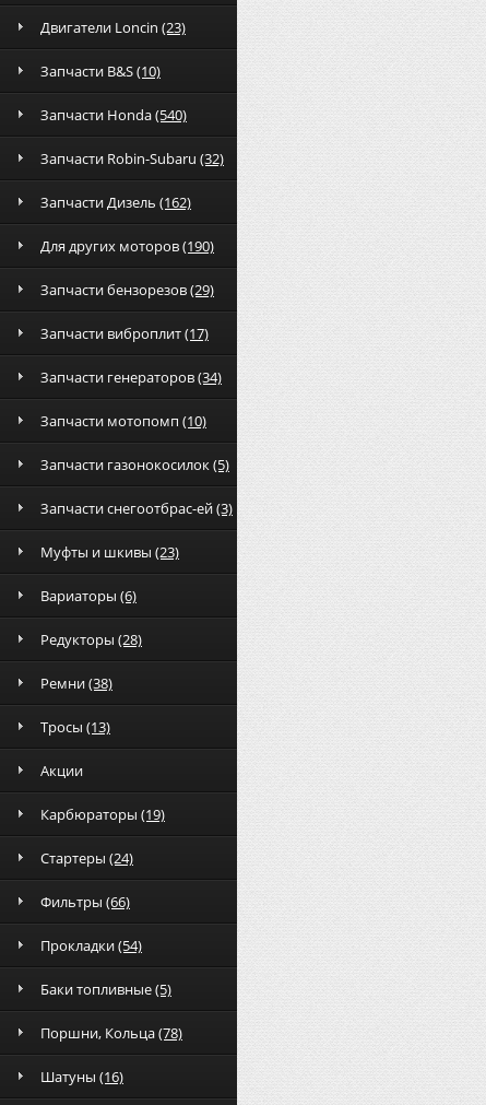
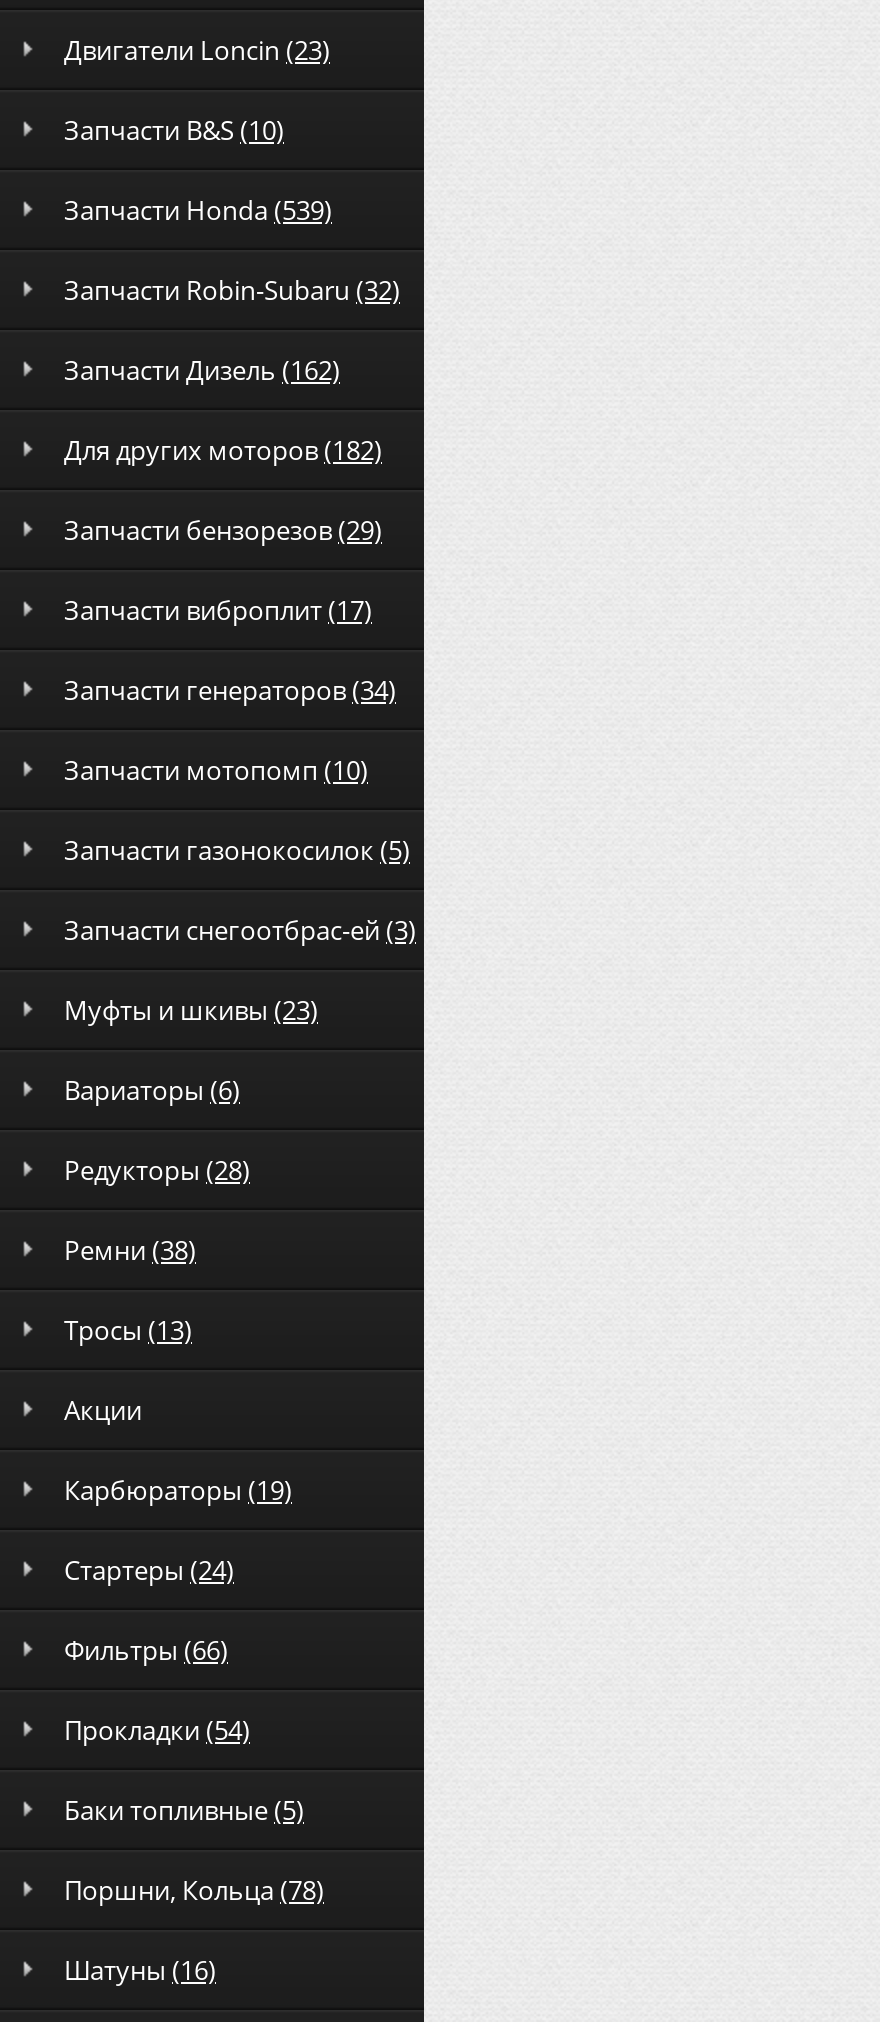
[40,105,187,125] Запчасти Honda (540) -> [64,192,332,228] Запчасти Honda (539)
[40,236,214,256] Для других моторов (190) -> [64,432,382,468] Для других моторов (182)

